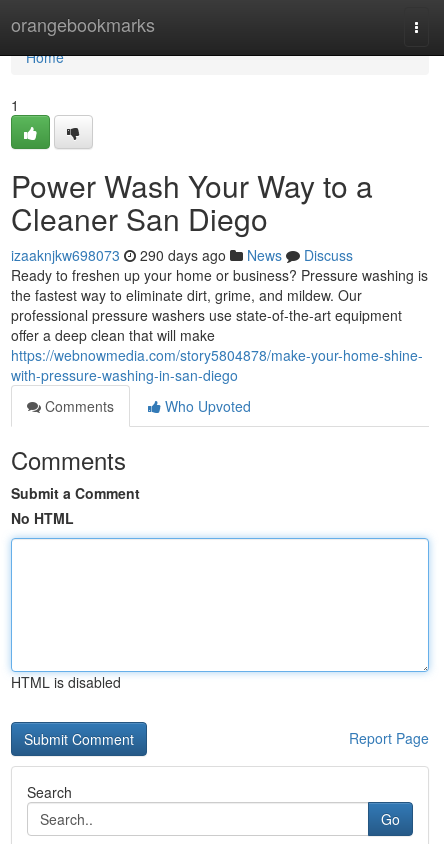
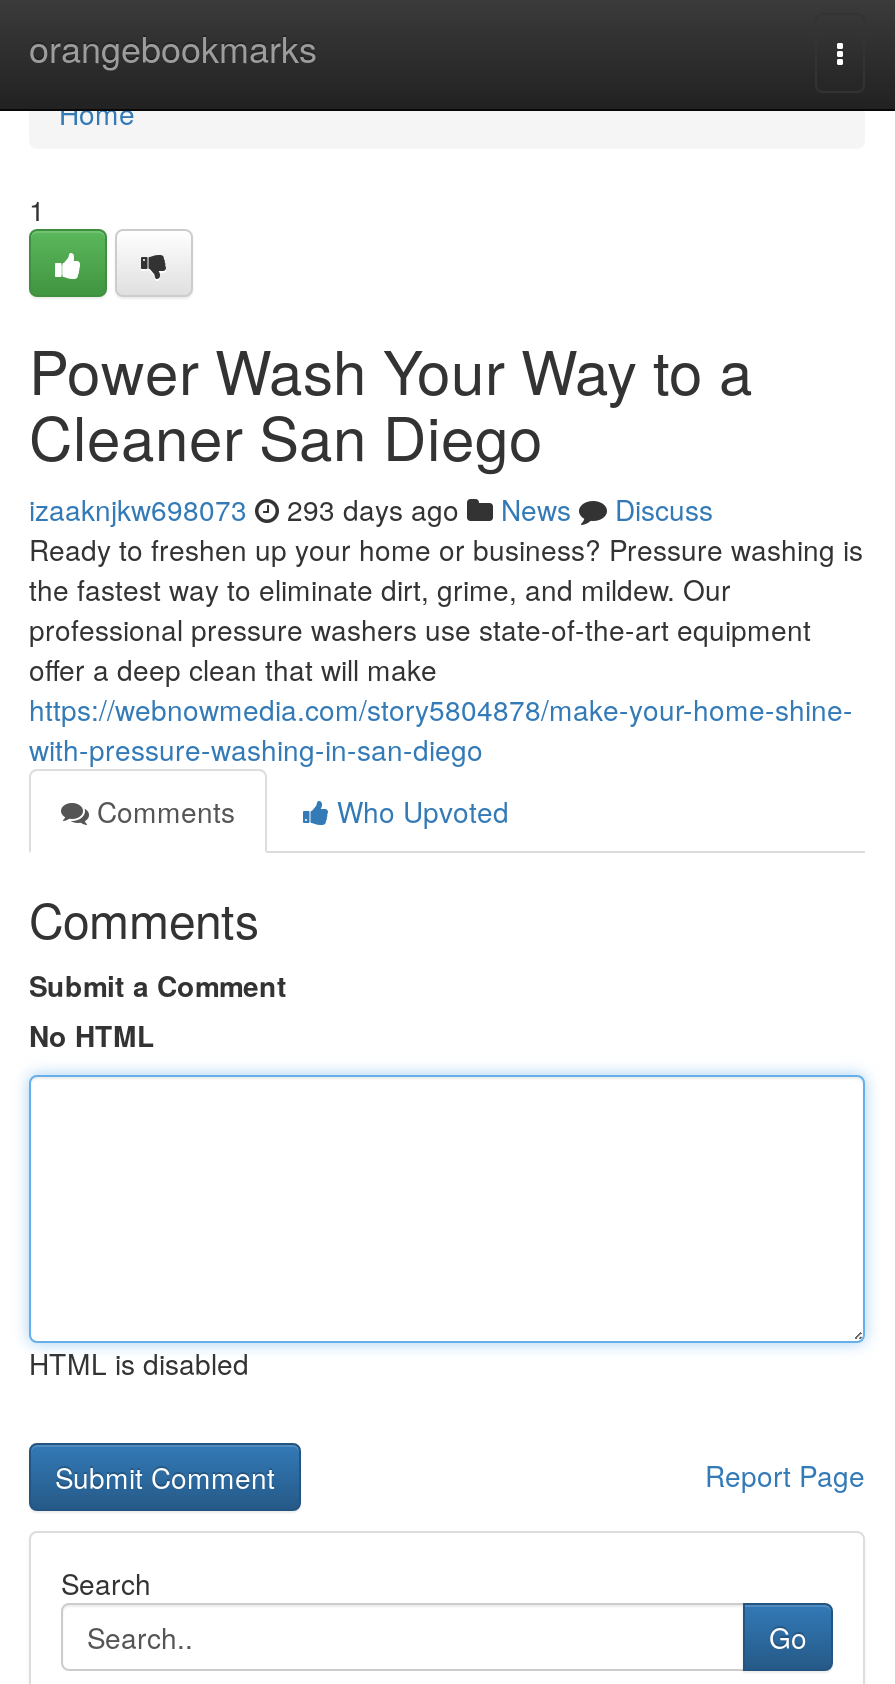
[11,245,353,265] izaaknjkw698073 290 days ago News Discuss -> [29,489,713,529] izaaknjkw698073 293 days ago News Discuss

